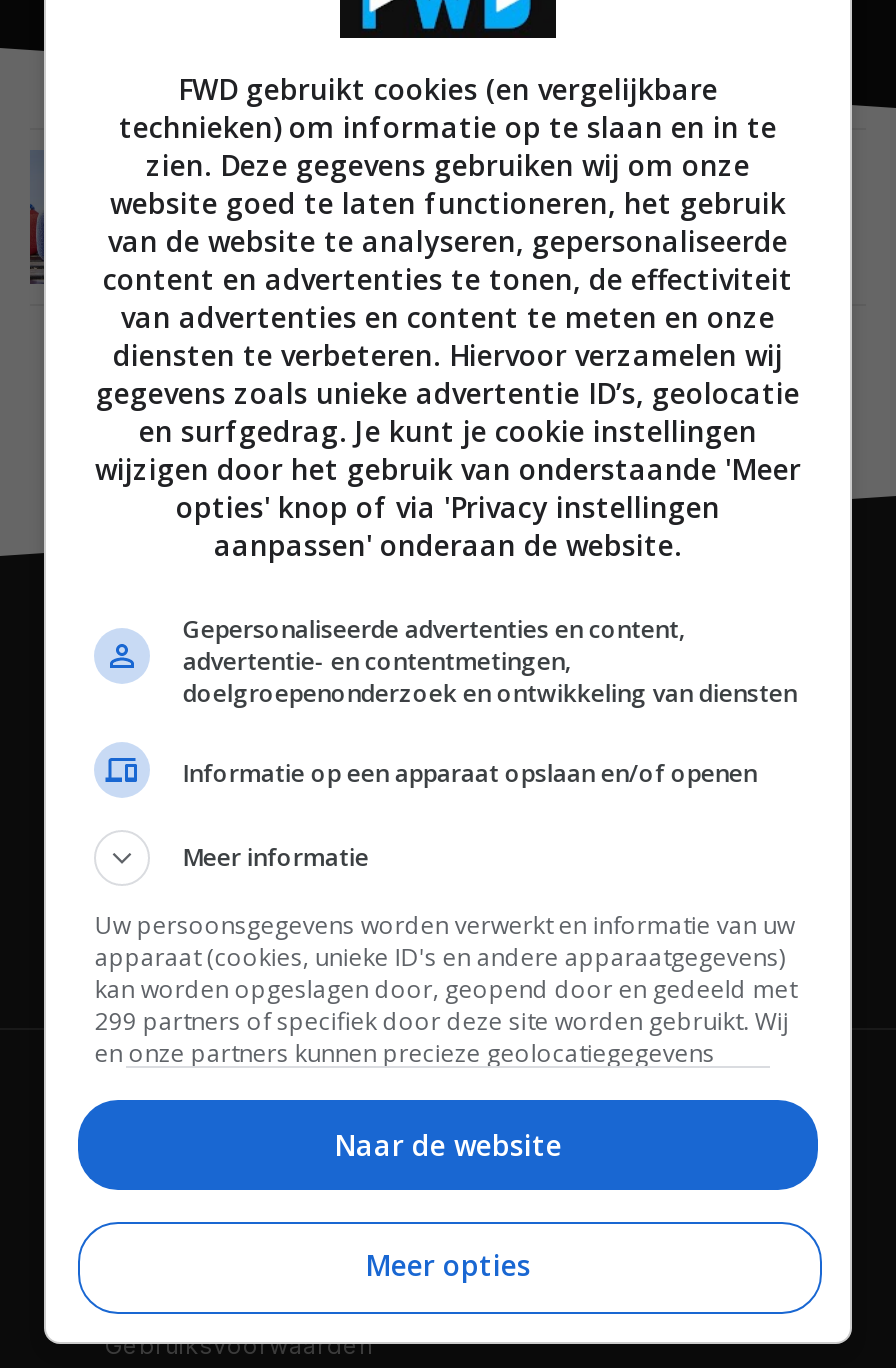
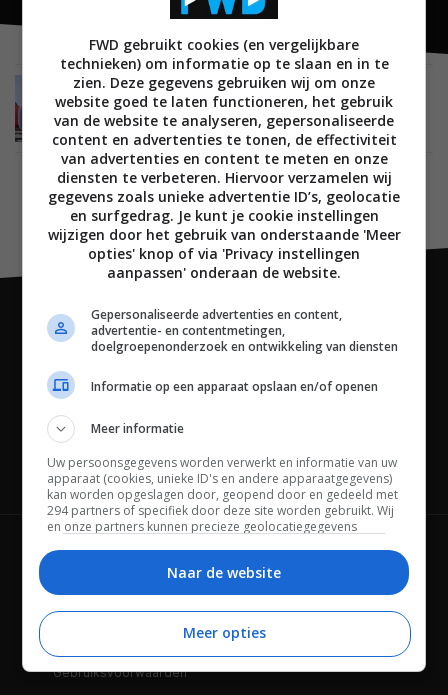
[95,1003,789,1037] 299 partners of specifiek door deze site worden gebruikt. Wij -> [47,502,394,519] 294 partners of specifiek door deze site worden gebruikt. Wij

